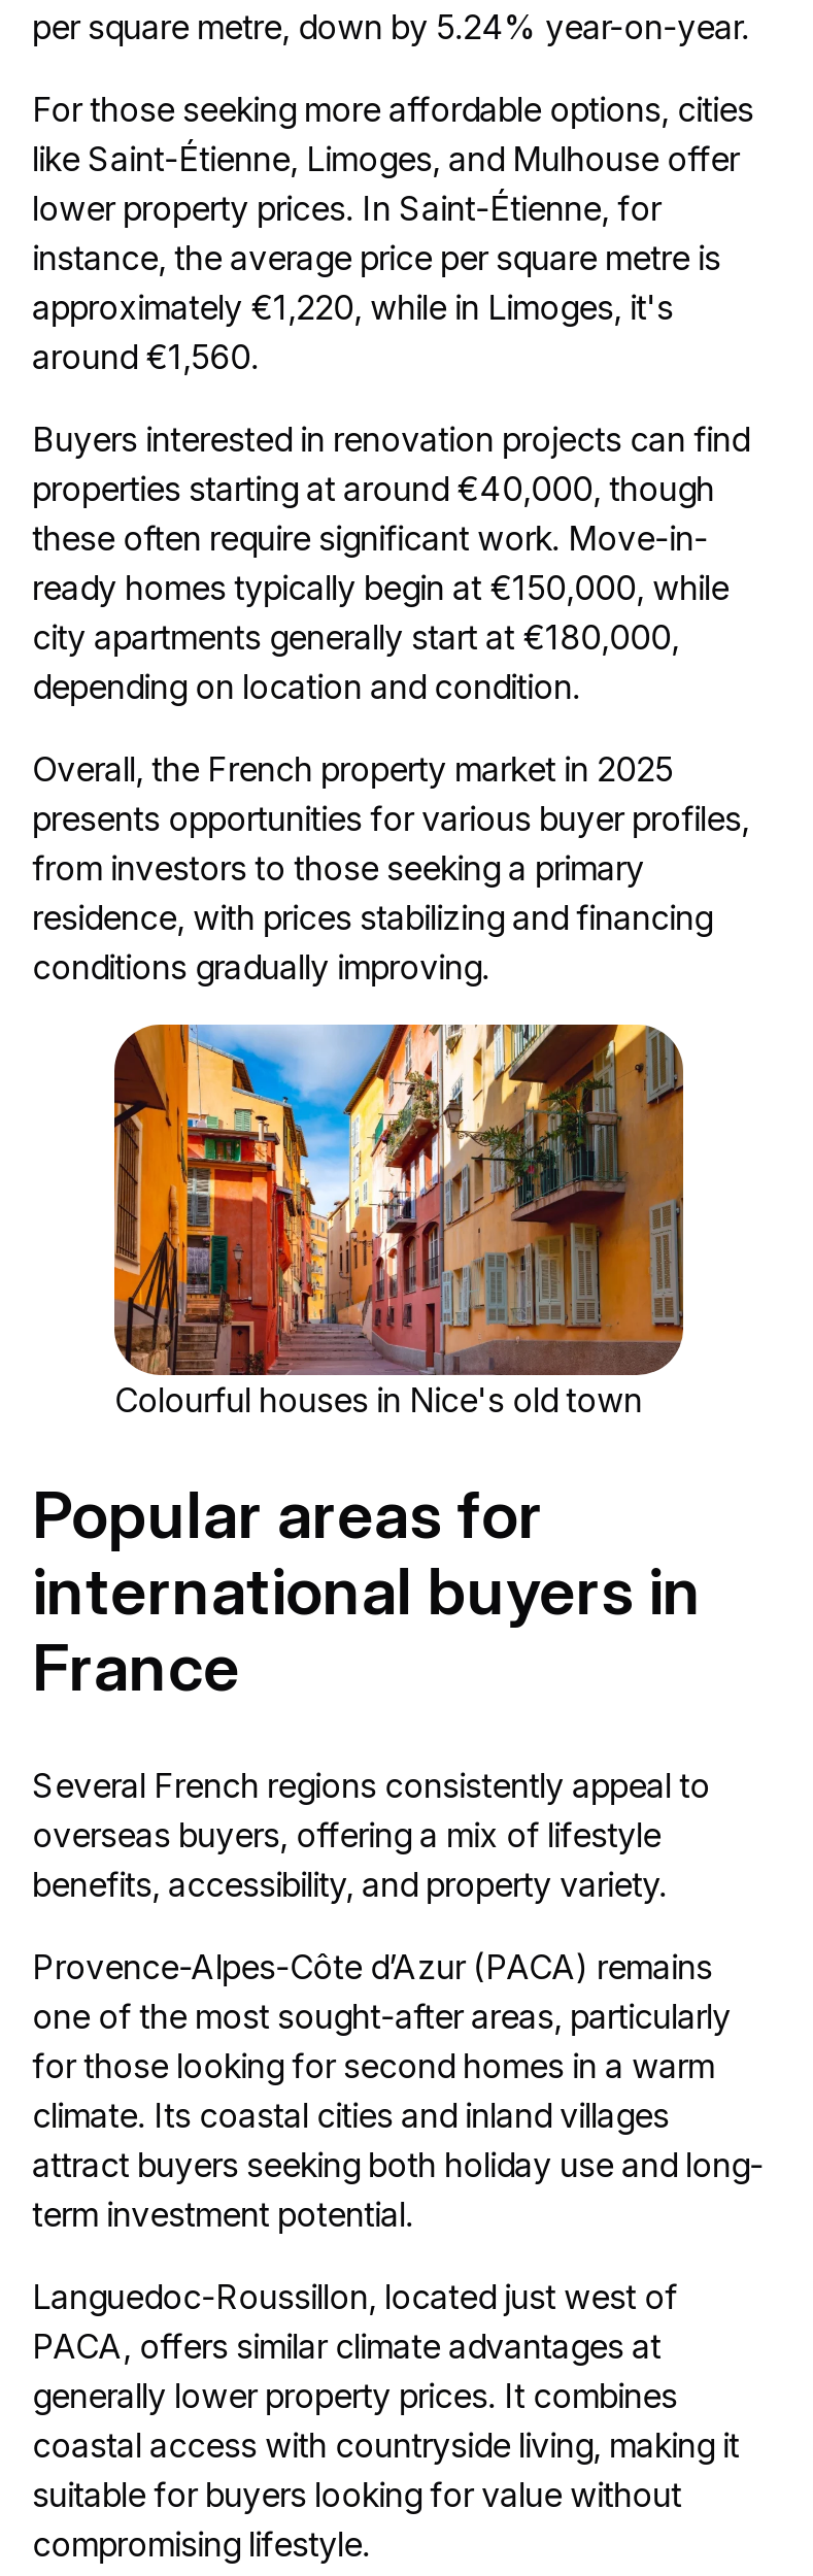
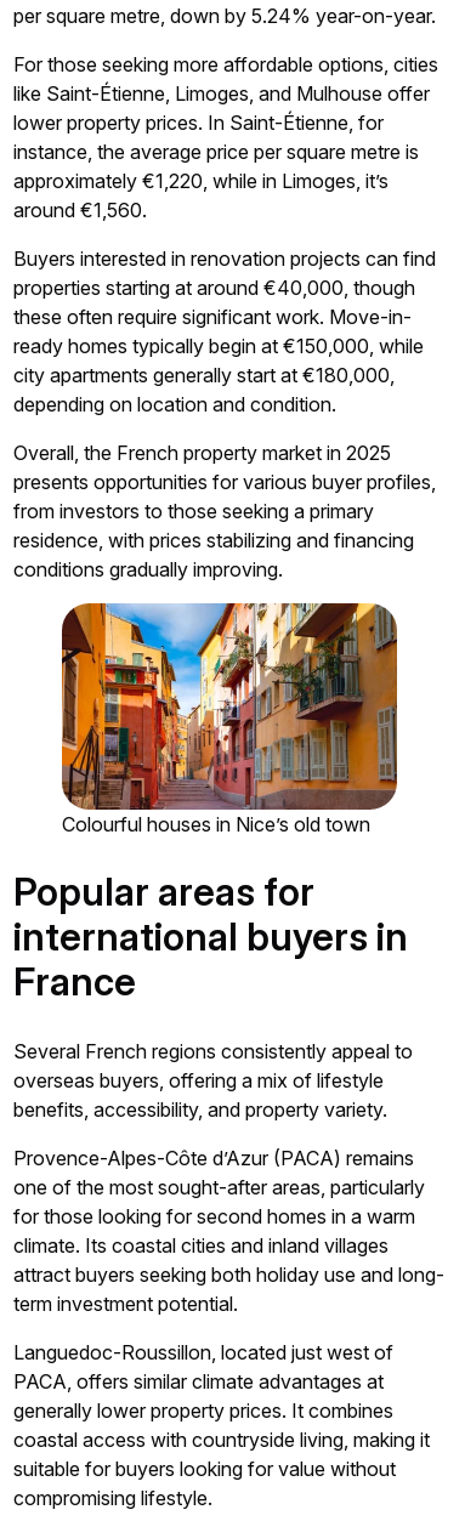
[32,286,673,327] approximately €1,220, while in Limoges, it's -> [13,168,389,193] approximately €1,220, while in Limoges, it’s
[115,1380,642,1421] Colourful houses in Nice's old town -> [62,812,370,836] Colourful houses in Nice’s old town

